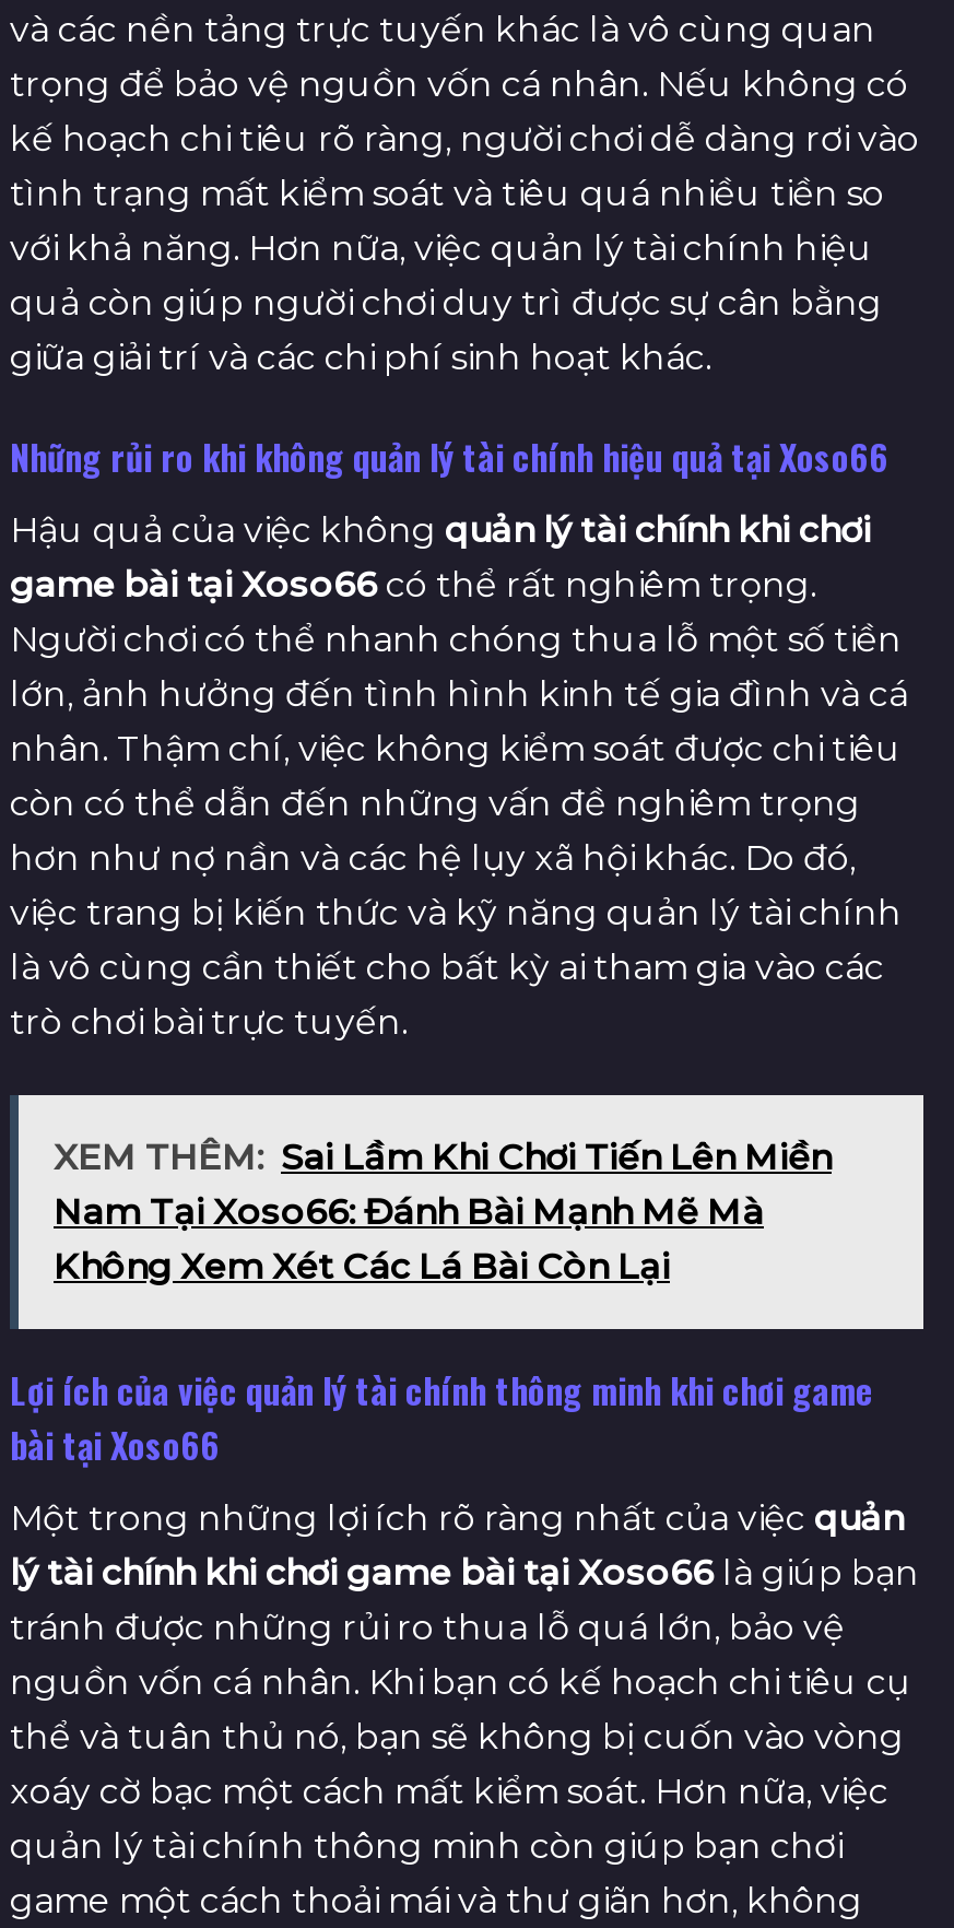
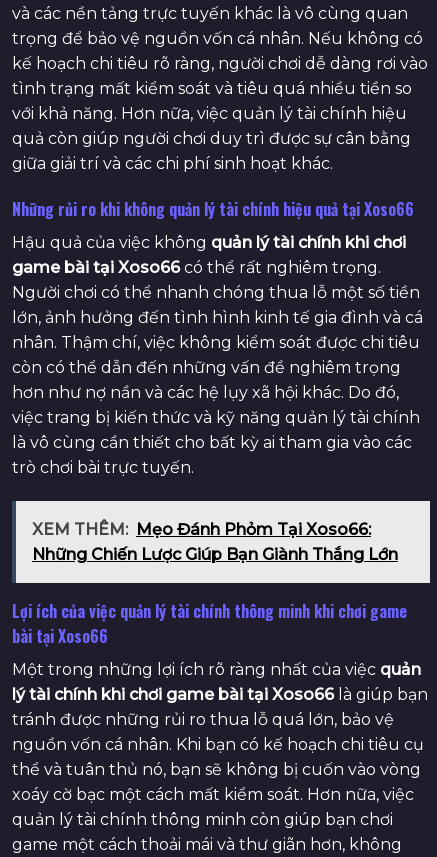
[54,1136,832,1287] XEM THÊM: Sai Lầm Khi Chơi Tiến Lên Miền | Nam Tại Xoso66: Đánh Bài Mạnh Mẽ Mà | Không Xem Xét Các Lá Bài Còn Lại -> [32,520,398,564] XEM THÊM: Mẹo Đánh Phỏm Tại Xoso66: | Những Chiến Lược Giúp Bạn Giành Thắng Lớn

